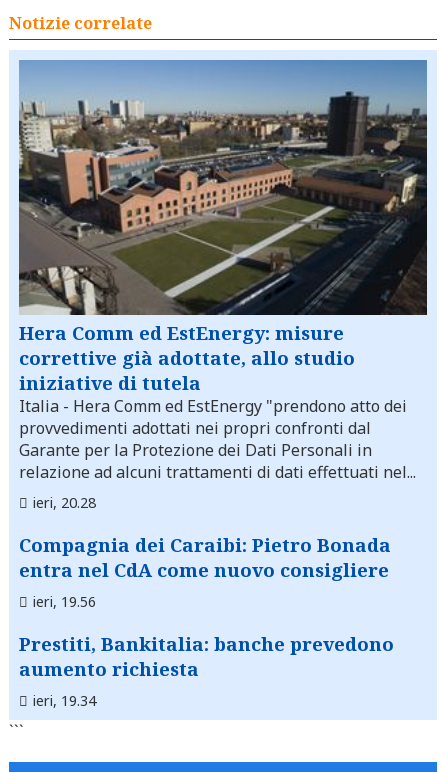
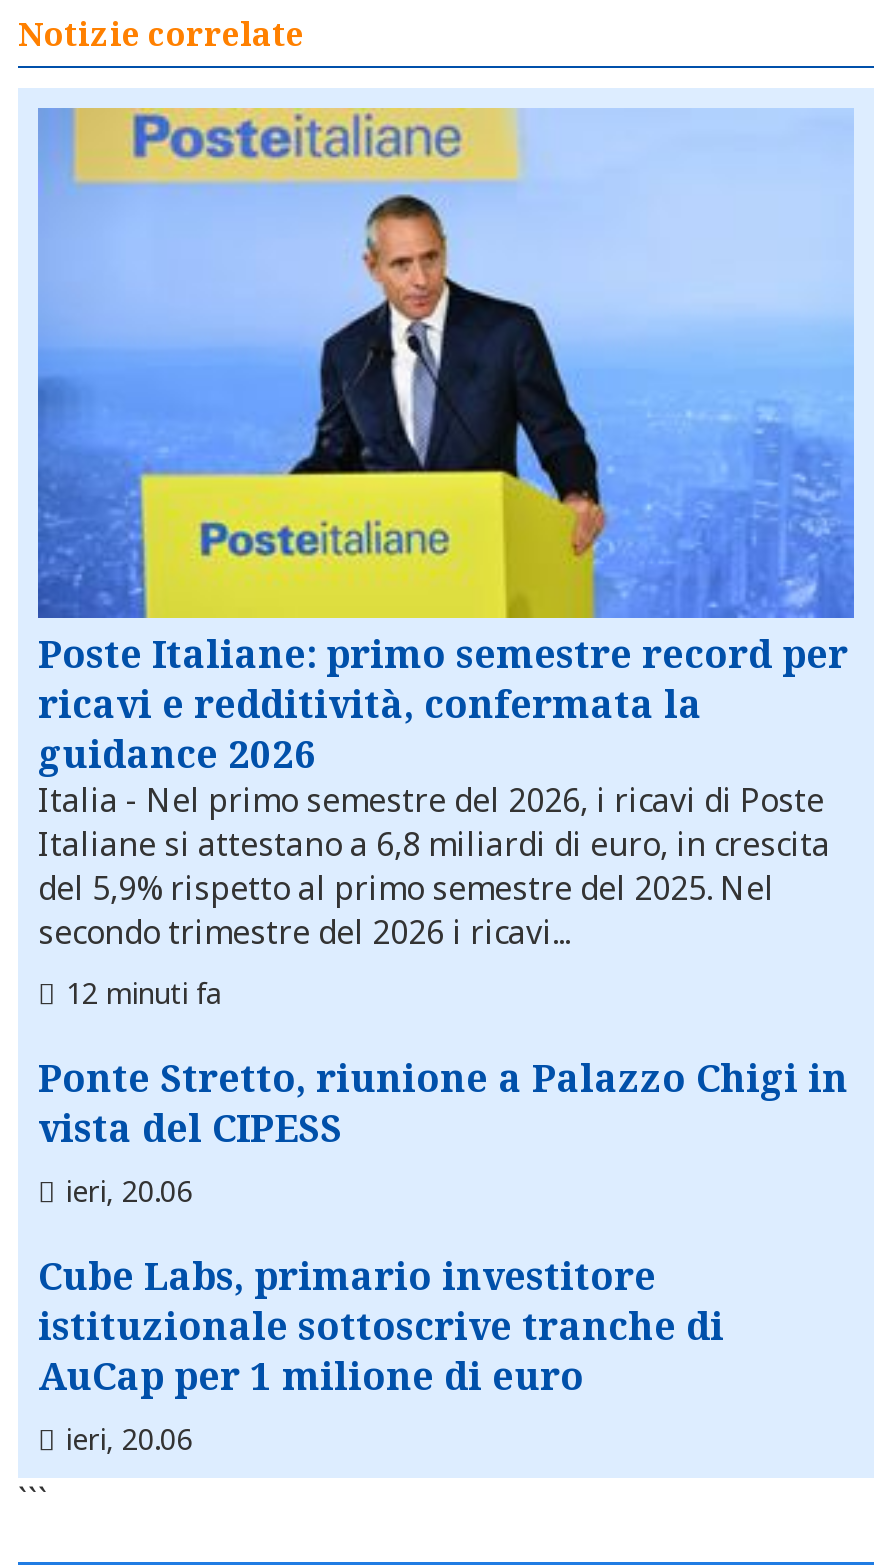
[18,59,428,483] [image] | Hera Comm ed EstEnergy: misure | correttive già adottate, allo studio | iniziative di tutela | Italia - Hera Comm ed EstEnergy "prendono atto dei | provvedimenti adottati nei propri confronti dal | Garante per la Protezione dei Dati Personali in | relazione ad alcuni trattamenti di dati effettuati nel... -> [36,106,856,954] [image] | Poste Italiane: primo semestre record per | ricavi e redditività, confermata la | guidance 2026 | Italia - Nel primo semestre del 2026, i ricavi di Poste | Italiane si attestano a 6,8 miliardi di euro, in crescita | del 5,9% rispetto al primo semestre del 2025. Nel | secondo trimestre del 2026 i ricavi...
[33,493,96,512] ieri, 20.28 -> [66,974,222,1012] 12 minuti fa
[19,532,391,611] Compagnia dei Caraibi: Pietro Bonada | entra nel CdA come nuovo consigliere | ieri, 19.56 -> [38,1052,848,1210] Ponte Stretto, riunione a Palazzo Chigi in | vista del CIPESS | ieri, 20.06
[19,631,394,710] Prestiti, Bankitalia: banche prevedono | aumento richiesta | ieri, 19.34 -> [38,1250,724,1458] Cube Labs, primario investitore | istituzionale sottoscrive tranche di | AuCap per 1 milione di euro | ieri, 20.06

